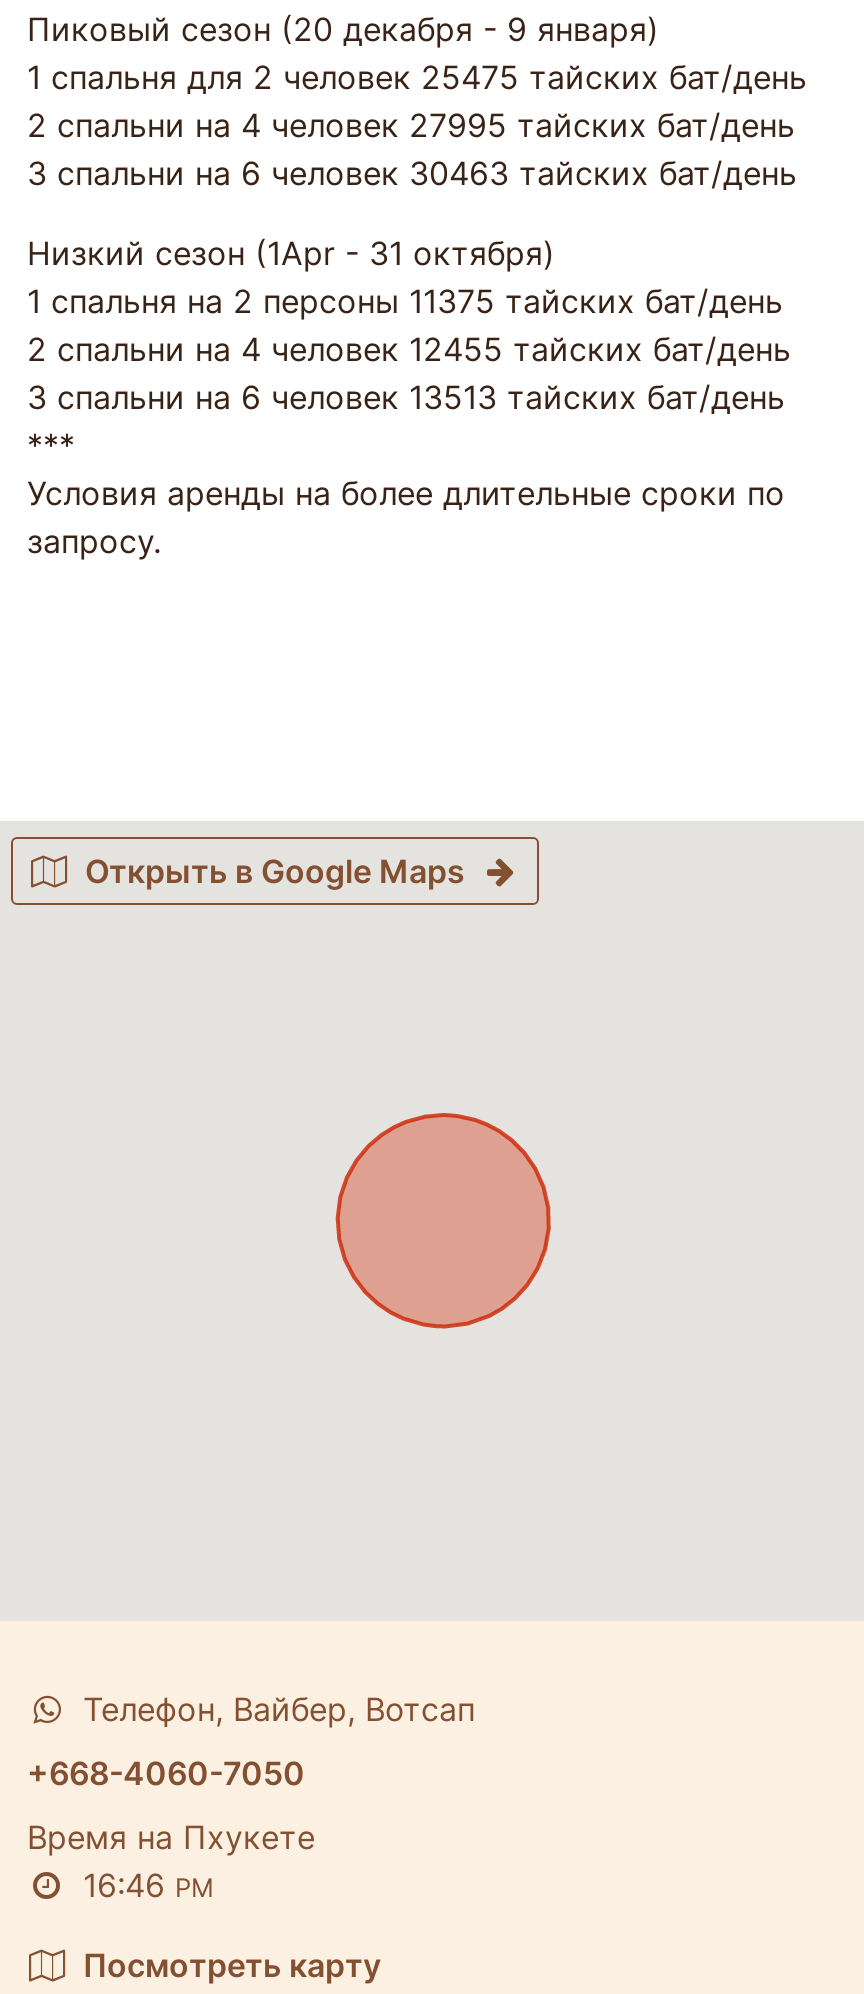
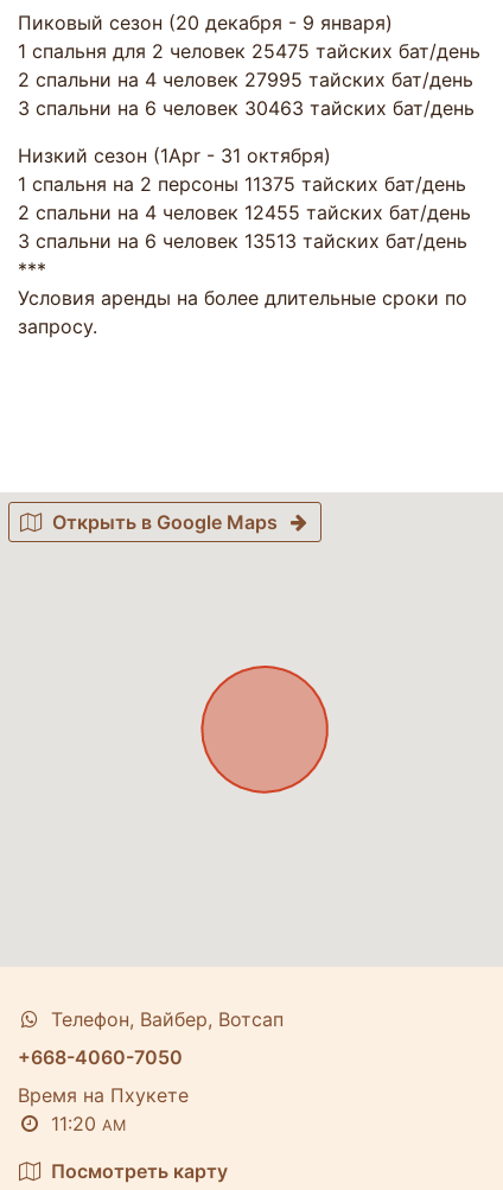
[83,1865,213,1905] 16:46 PM -> [51,1112,126,1135] 11:20 AM

